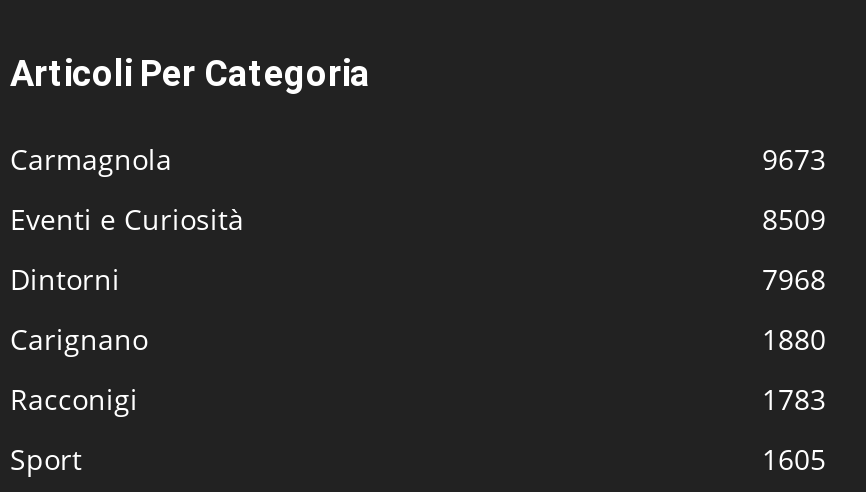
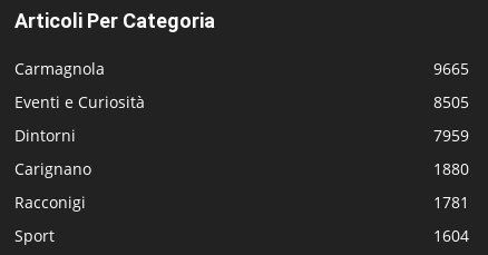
[762,140,826,178] 9673 -> [433,58,469,79] 9665
[762,200,826,238] 8509 -> [433,91,469,112] 8505
[762,260,826,298] 7968 -> [433,125,469,146] 7959
[762,380,826,418] 1783 -> [433,192,469,213] 1781
[762,440,826,478] 1605 -> [433,225,469,246] 1604

